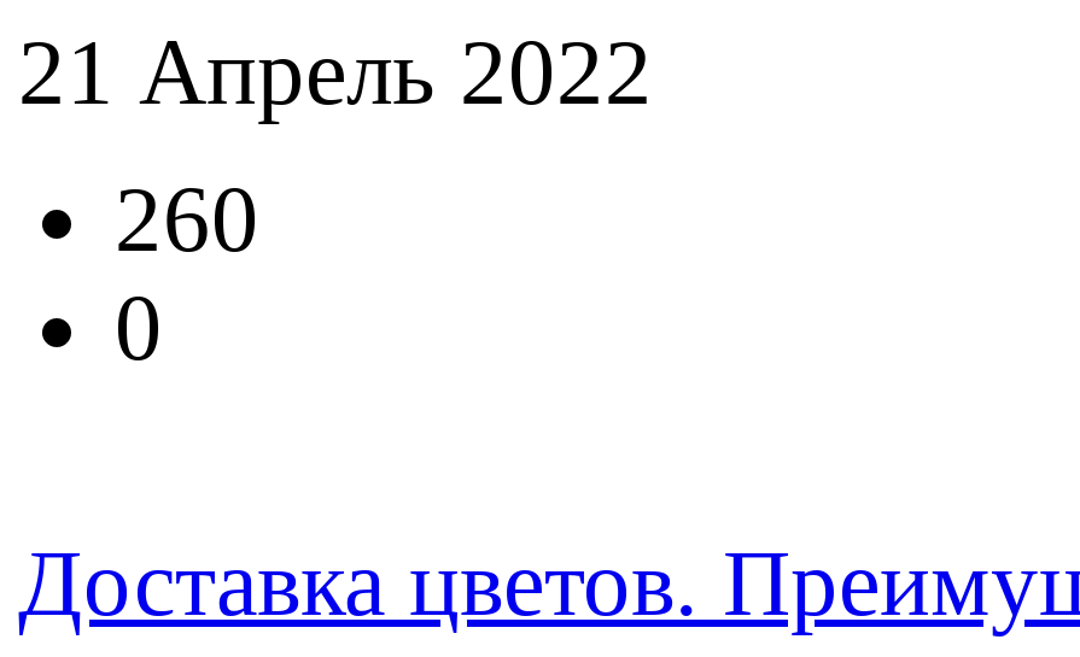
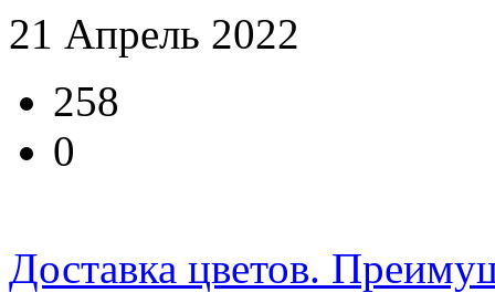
[115,166,259,270] 260 -> [53,77,119,125] 258

